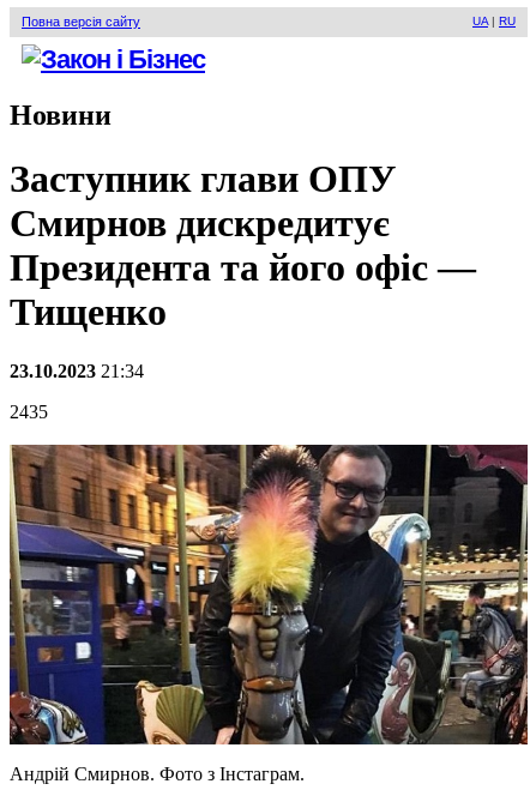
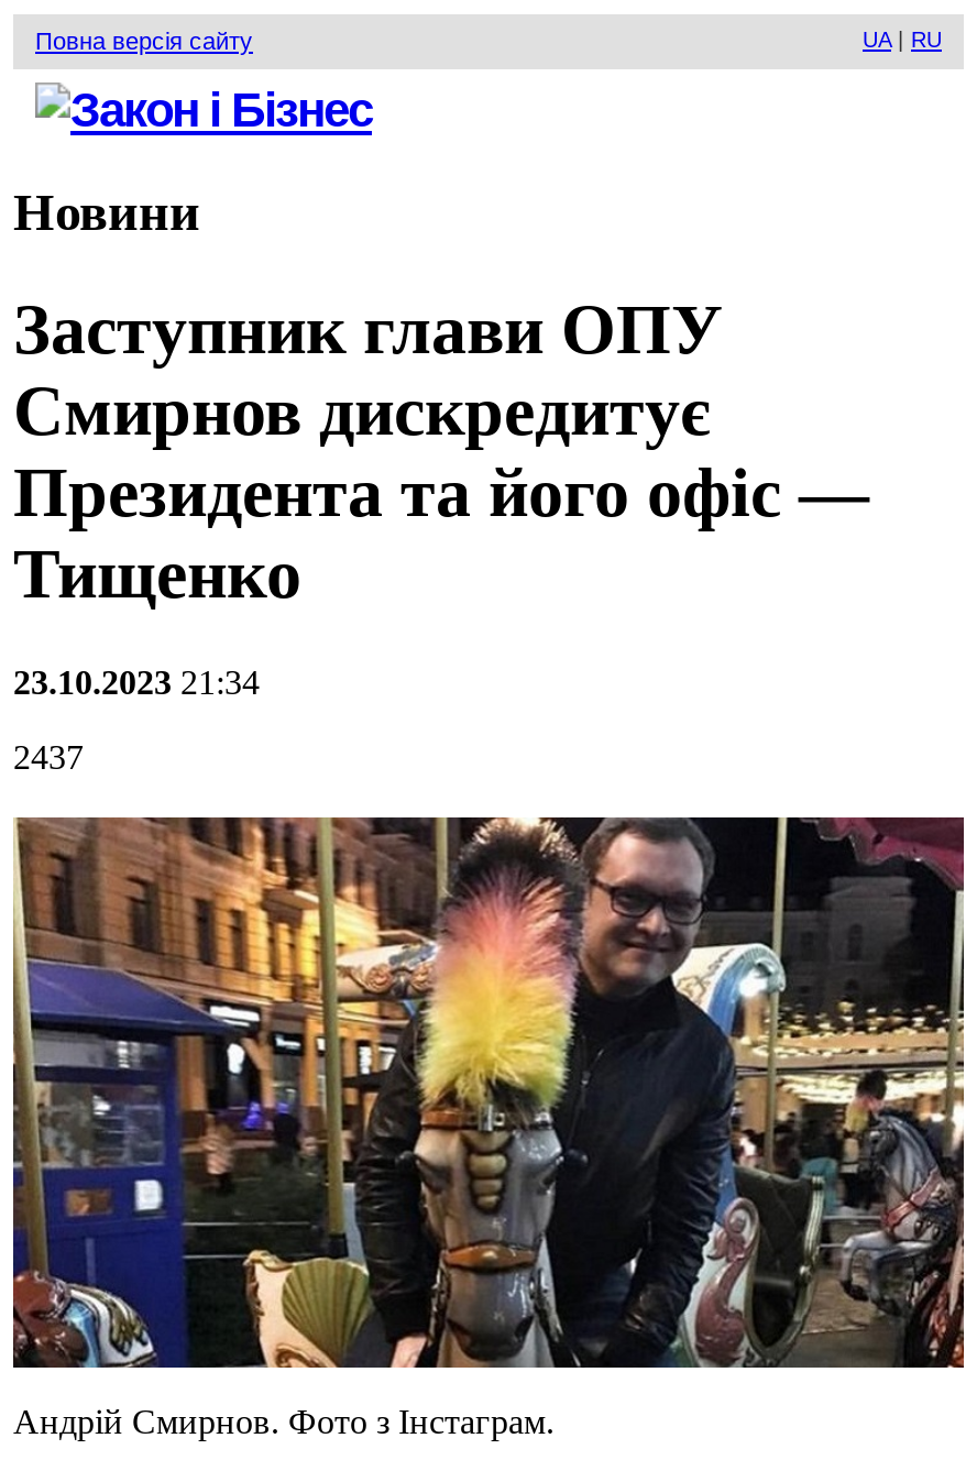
[10,401,48,422] 2435 -> [13,738,84,775] 2437

